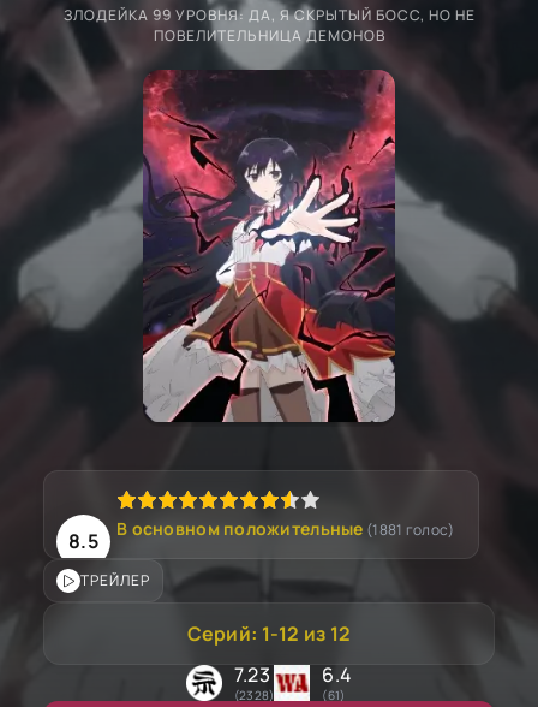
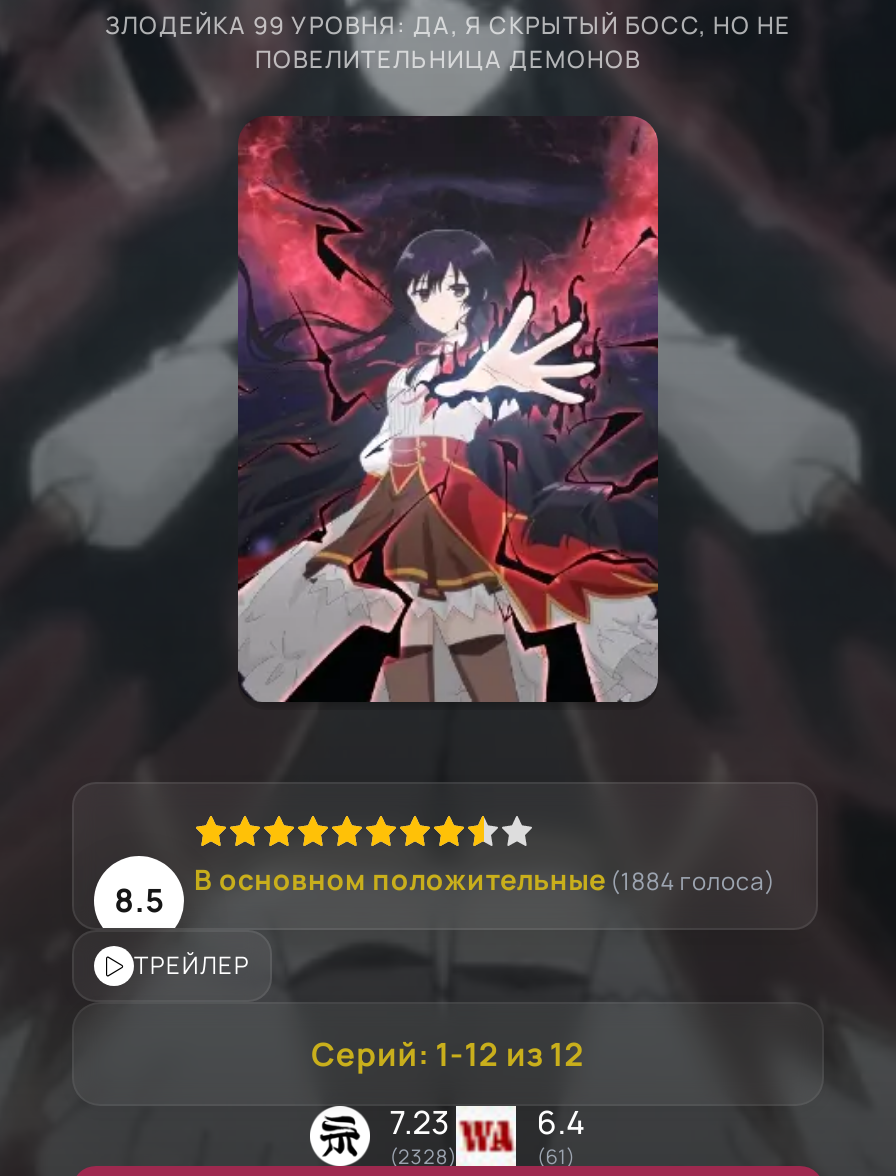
[116,517,454,540] В основном положительные (1881 голос) -> [194,860,775,898] В основном положительные (1884 голоса)

